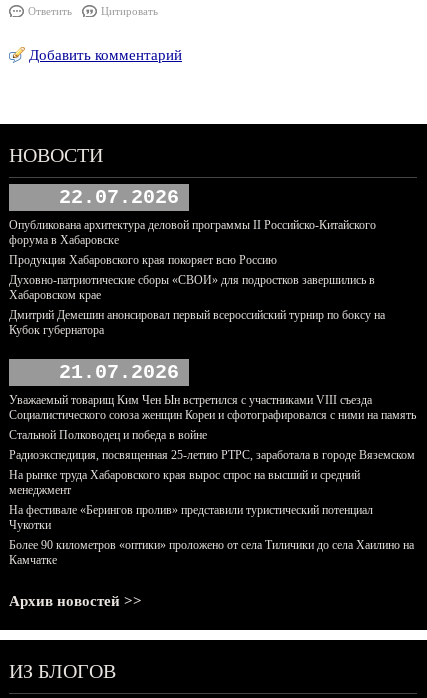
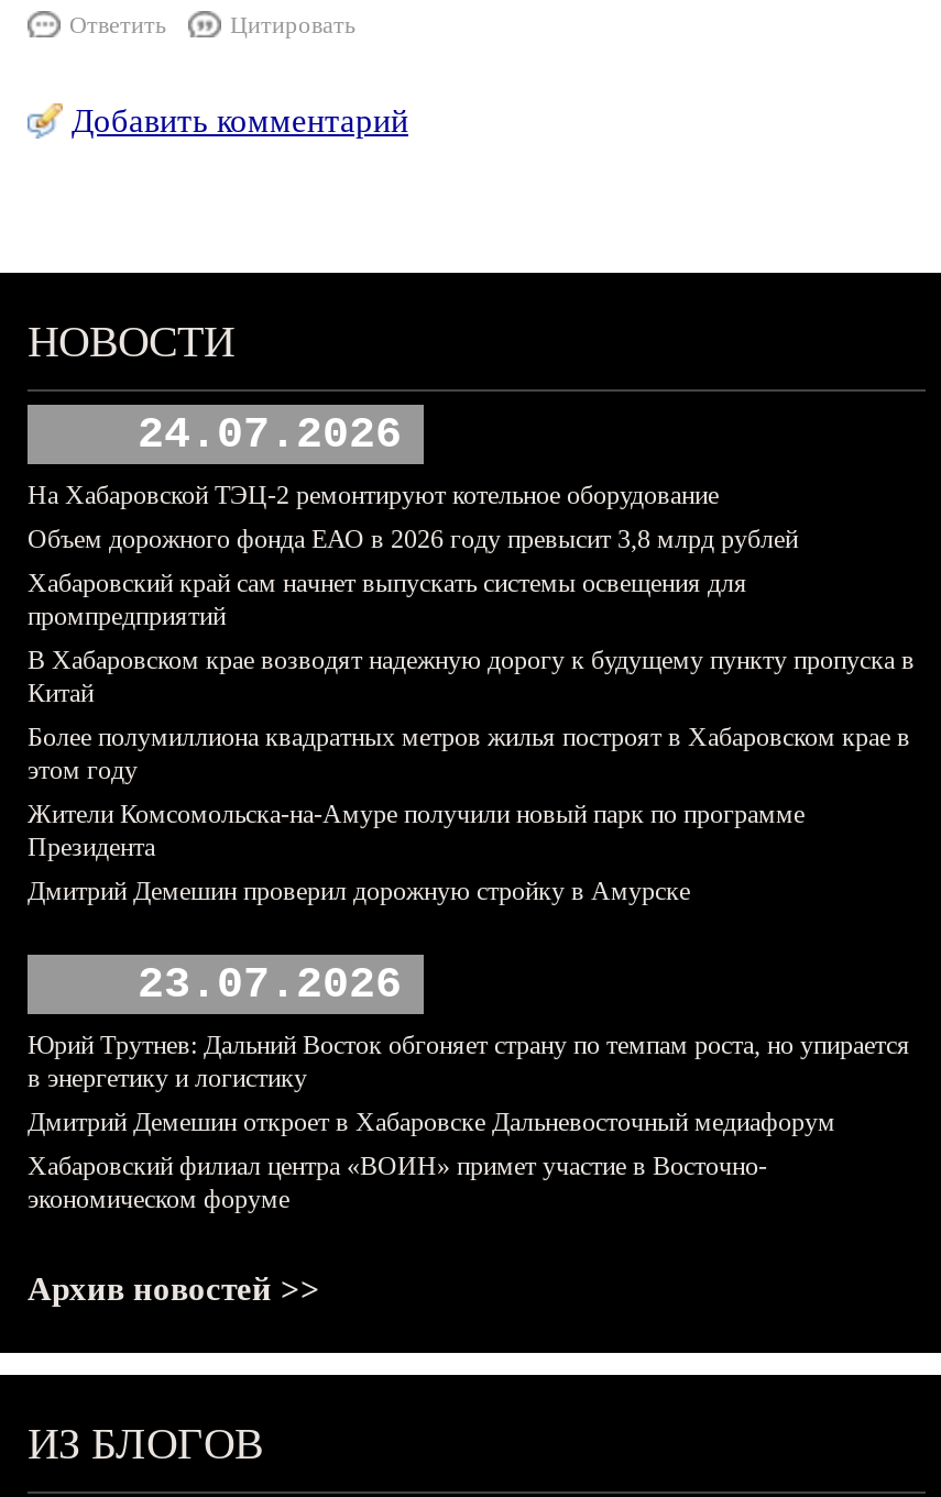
[9,186,385,337] 22.07.2026 | Опубликована архитектура деловой программы II Российско-Китайского | форума в Хабаровске | Продукция Хабаровского края покоряет всю Россию | Духовно-патриотические сборы «СВОИ» для подростков завершились в | Хабаровском крае | Дмитрий Демешин анонсировал первый всероссийский турнир по боксу на | Кубок губернатора -> [28,409,915,906] 24.07.2026 | На Хабаровской ТЭЦ-2 ремонтируют котельное оборудование | Объем дорожного фонда ЕАО в 2026 году превысит 3,8 млрд рублей | Хабаровский край сам начнет выпускать системы освещения для | промпредприятий | В Хабаровском крае возводят надежную дорогу к будущему пункту пропуска в | Китай | Более полумиллиона квадратных метров жилья построят в Хабаровском крае в | этом году | Жители Комсомольска-на-Амуре получили новый парк по программе | Президента | Дмитрий Демешин проверил дорожную стройку в Амурске
[9,361,416,567] 21.07.2026 | Уважаемый товарищ Ким Чен Ын встретился с участниками VIII съезда | Социалистического союза женщин Кореи и сфотографировался с ними на память | Стальной Полководец и победа в войне | Радиоэкспедиция, посвященная 25-летию РТРС, заработала в городе Вяземском | На рынке труда Хабаровского края вырос спрос на высший и средний | менеджмент | На фестивале «Берингов пролив» представили туристический потенциал | Чукотки | Более 90 километров «оптики» проложено от села Тиличики до села Хаилино на | Камчатке -> [28,959,910,1214] 23.07.2026 | Юрий Трутнев: Дальний Восток обгоняет страну по темпам роста, но упирается | в энергетику и логистику | Дмитрий Демешин откроет в Хабаровске Дальневосточный медиафорум | Хабаровский филиал центра «ВОИН» примет участие в Восточно- | экономическом форуме

